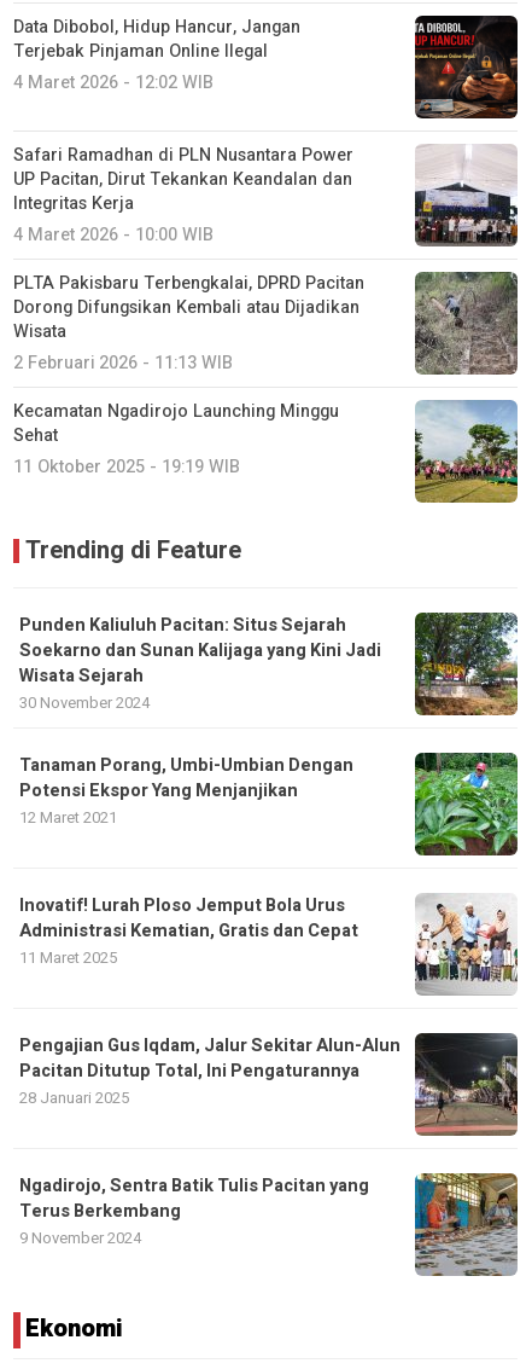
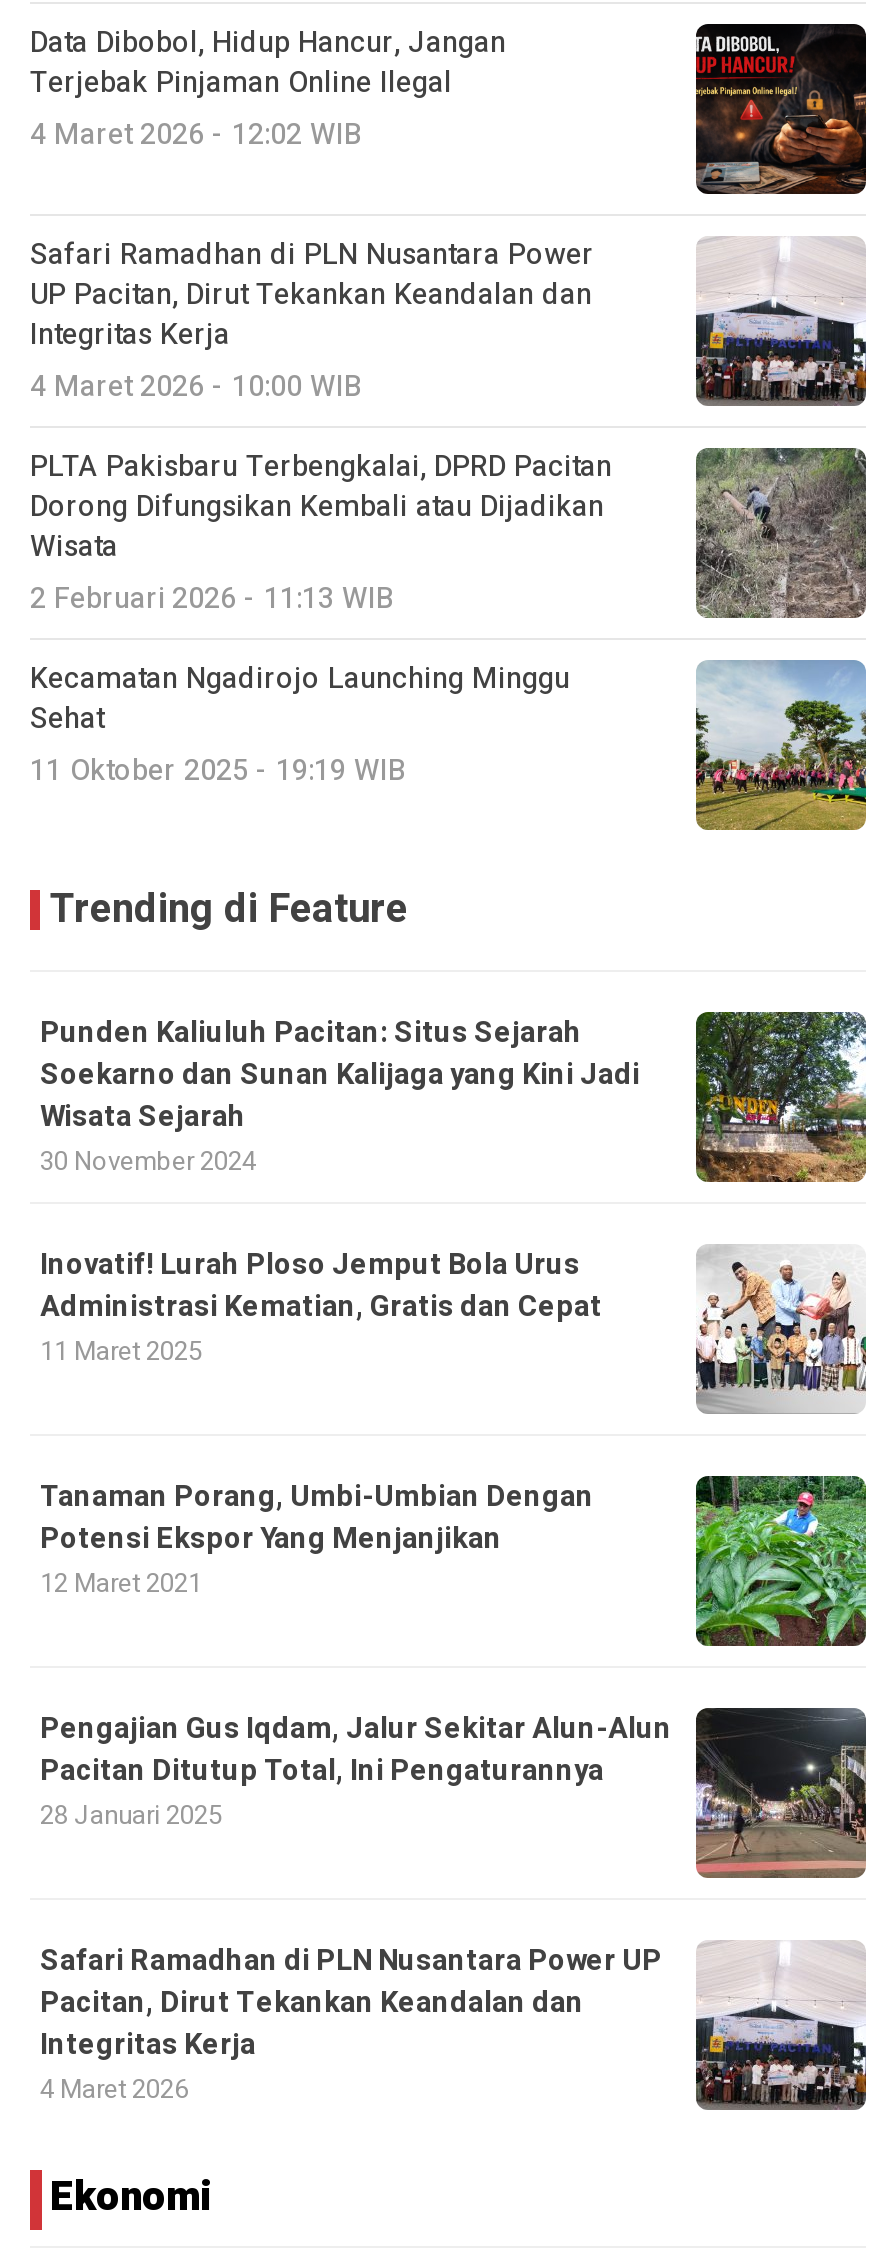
moved [19,753,353,829] -> [40,1476,594,1602]: Tanaman Porang, Umbi-Umbian Dengan | Potensi Ekspor Yang Menjanjikan | 12 Maret 2021
moved [19,893,358,969] -> [40,1244,602,1370]: Inovatif! Lurah Ploso Jemput Bola Urus | Administrasi Kematian, Gratis dan Cepat | 11 Maret 2025
[19,1172,519,1276] [image] | Ngadirojo, Sentra Batik Tulis Pacitan yang | Terus Berkembang | 9 November 2024 -> [40,1940,868,2110] [image] | Safari Ramadhan di PLN Nusantara Power UP | Pacitan, Dirut Tekankan Keandalan dan | Integritas Kerja | 4 Maret 2026

